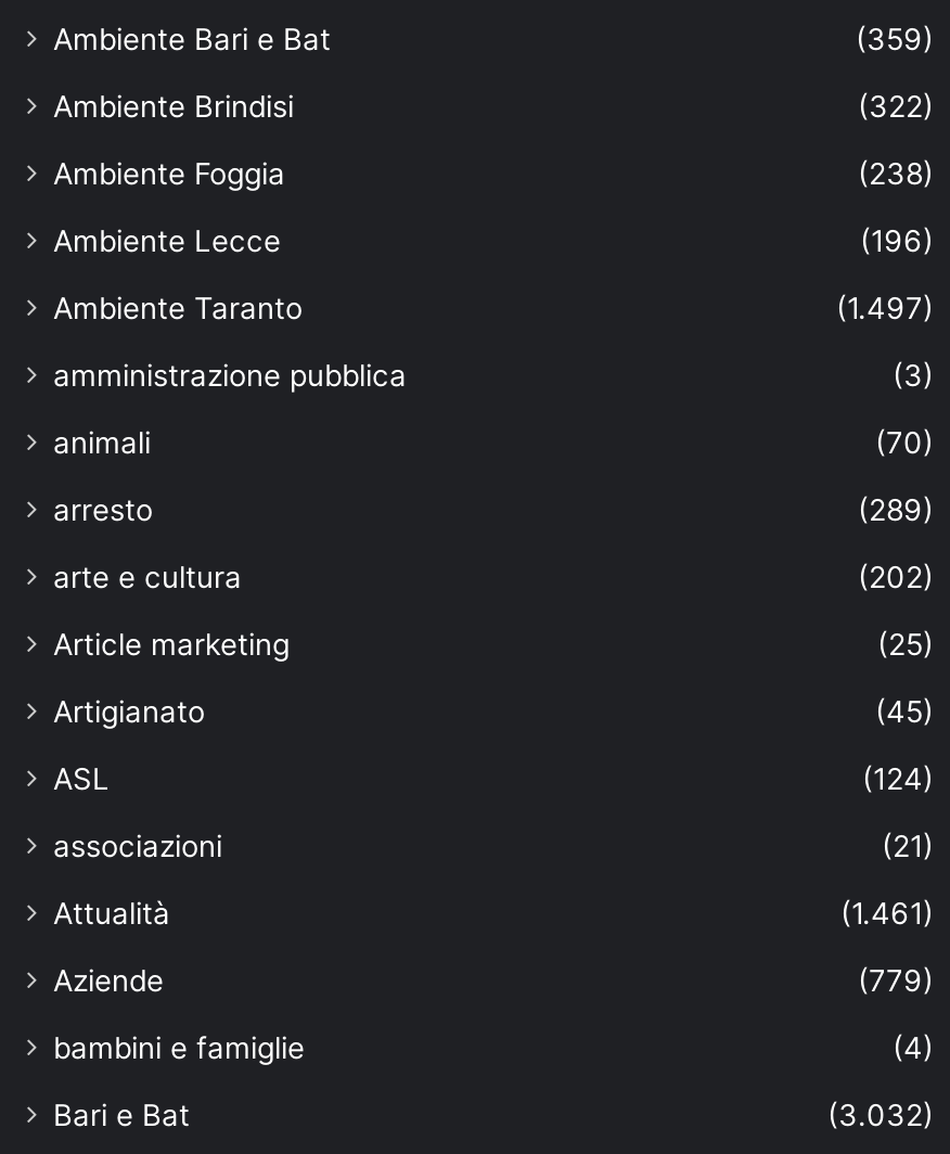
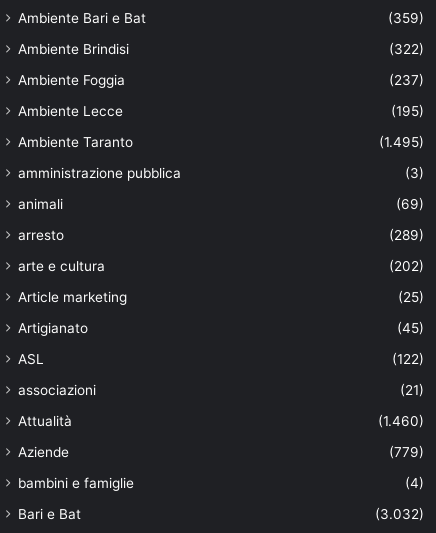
[858,157,934,192] (238) -> [389,72,424,88] (237)
[860,224,934,259] (196) -> [391,103,424,119] (195)
[836,291,934,326] (1.497) -> [379,134,424,150] (1.495)
[875,426,934,461] (70) -> [396,196,424,212] (69)
[862,762,934,797] (124) -> [392,351,424,367] (122)
[840,897,934,931] (1.461) -> [378,413,424,429] (1.460)

